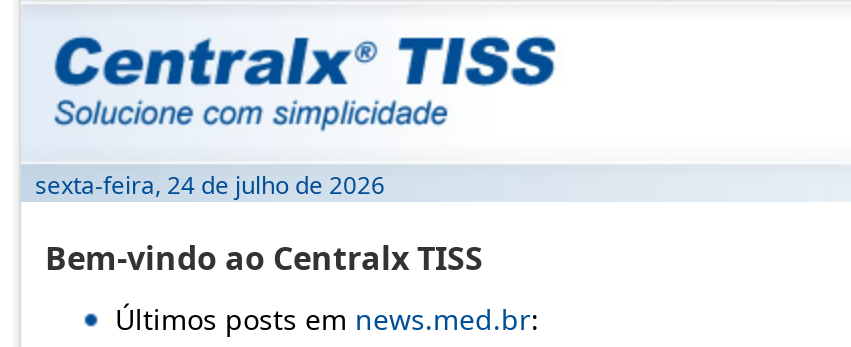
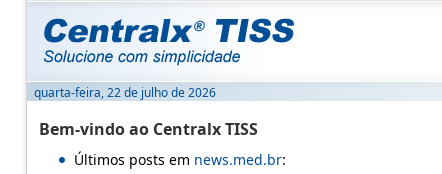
[35,168,385,202] sexta-feira, 24 de julho de 2026 -> [34,84,216,101] quarta-feira, 22 de julho de 2026

